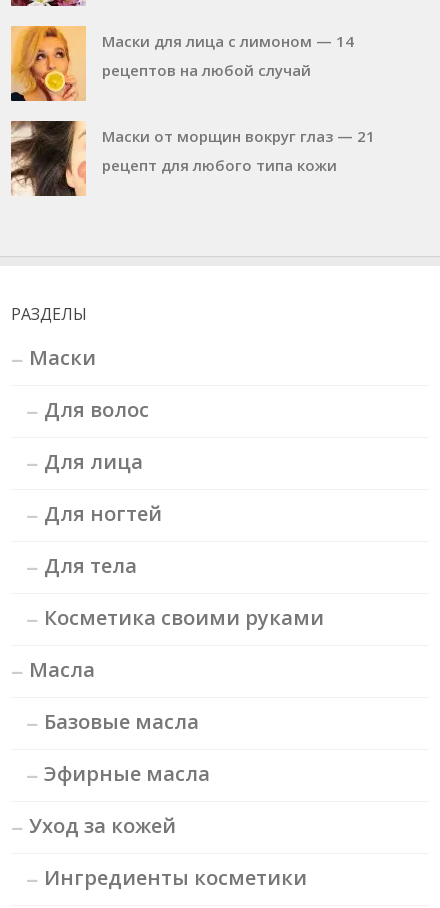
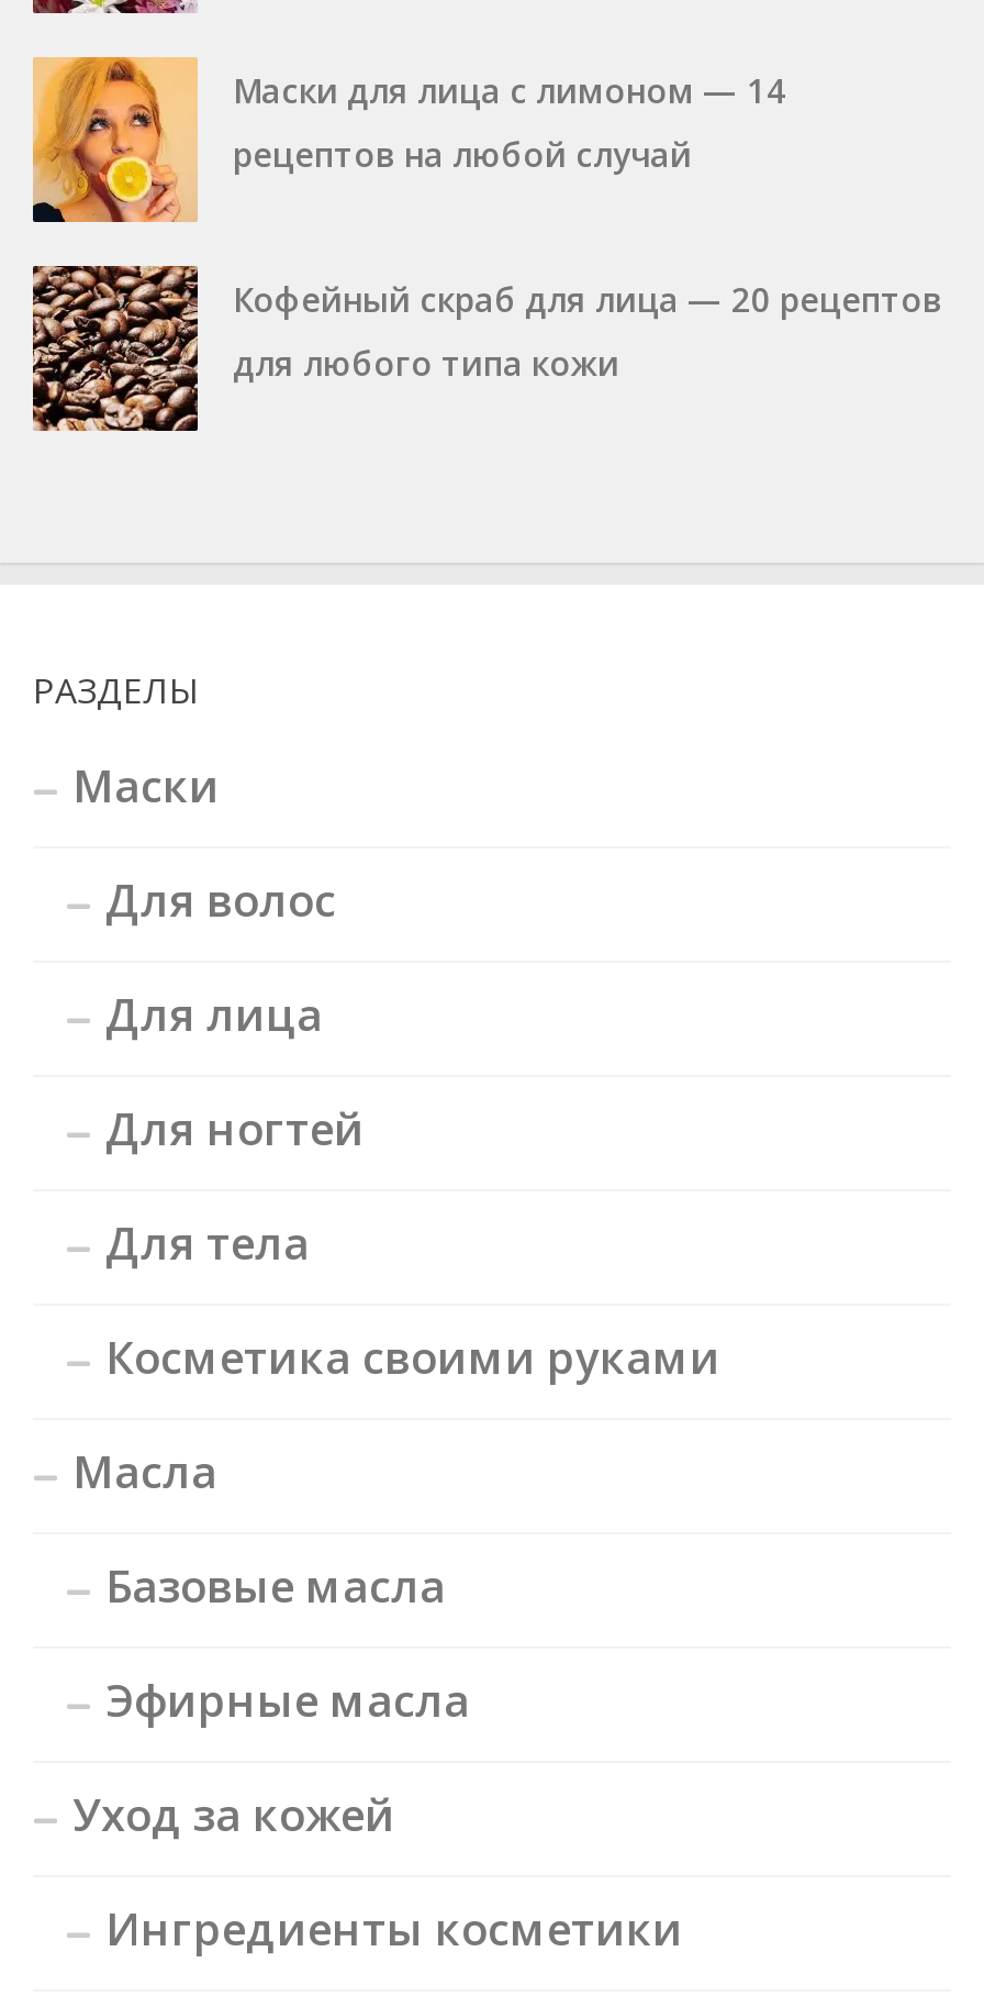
[10,120,375,197] [image] | Маски от морщин вокруг глаз — 21 | рецепт для любого типа кожи -> [31,264,942,433] [image] | Кофейный скраб для лица — 20 рецептов | для любого типа кожи

